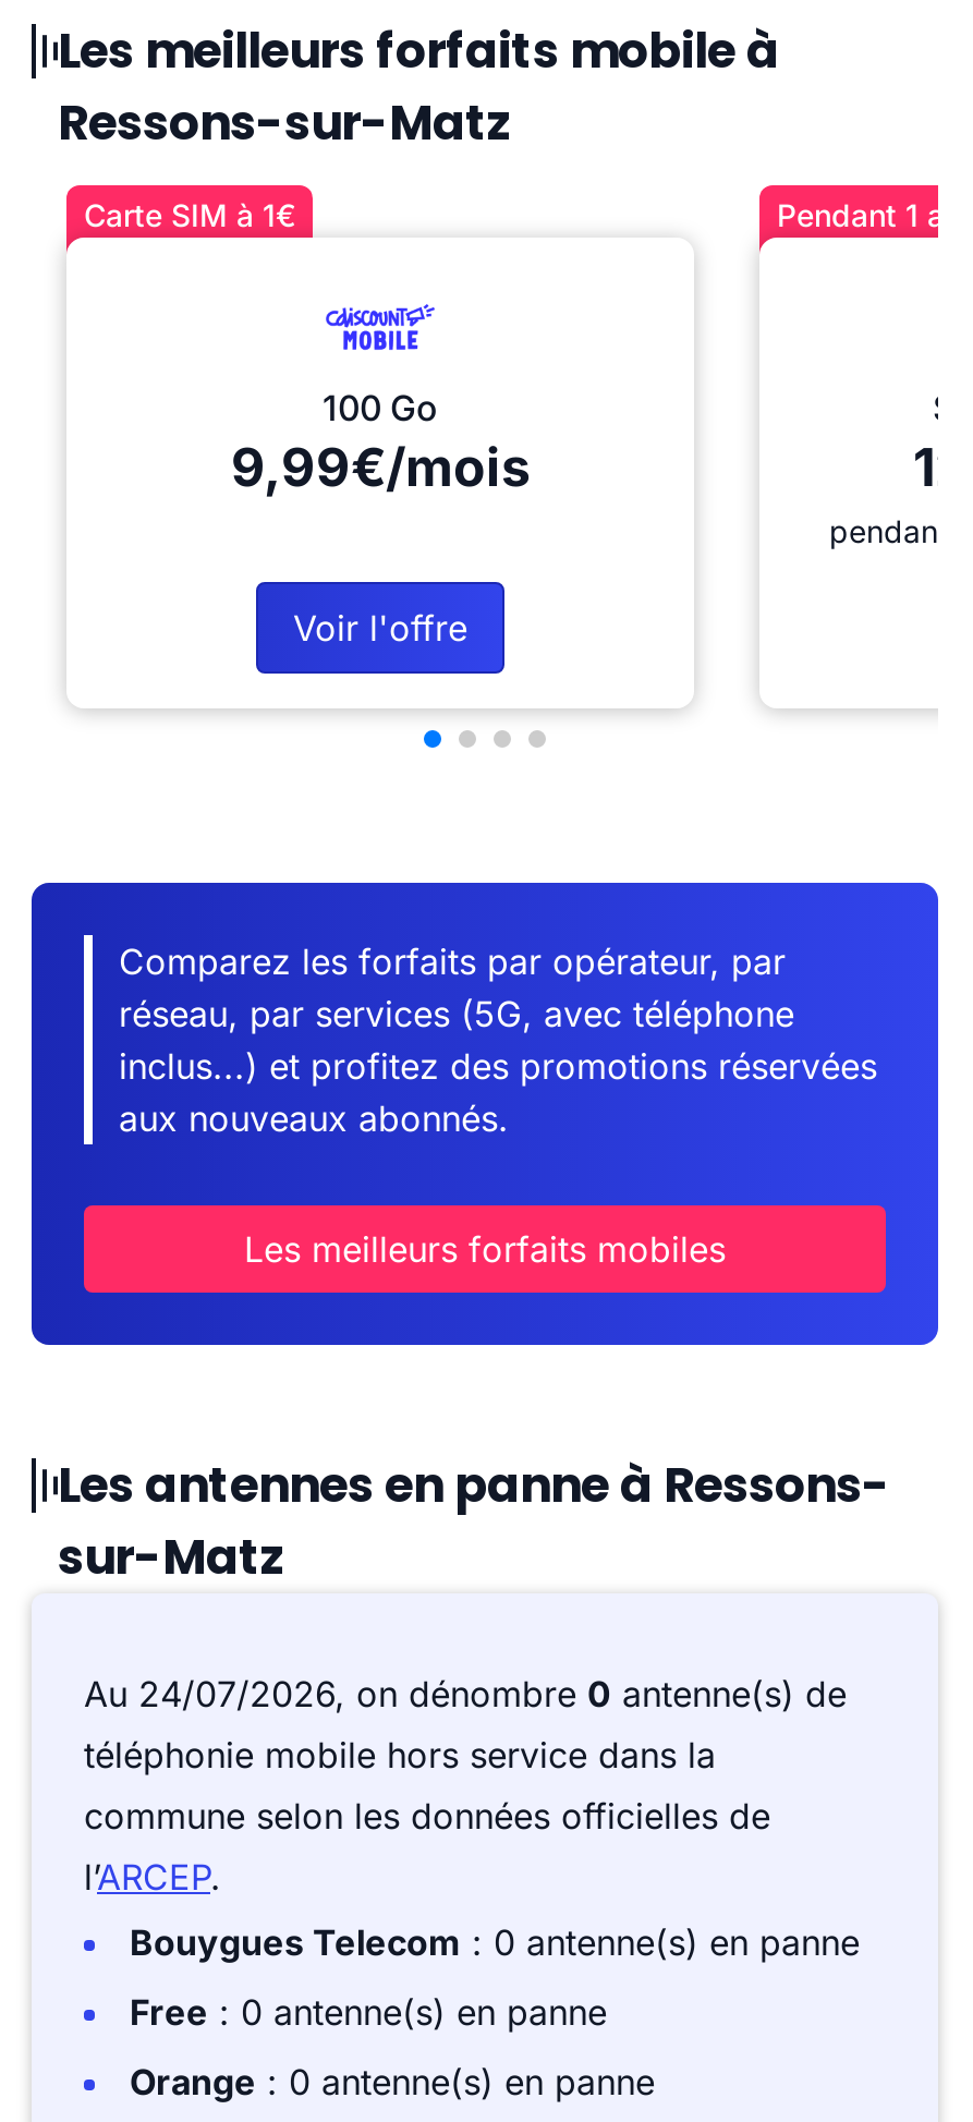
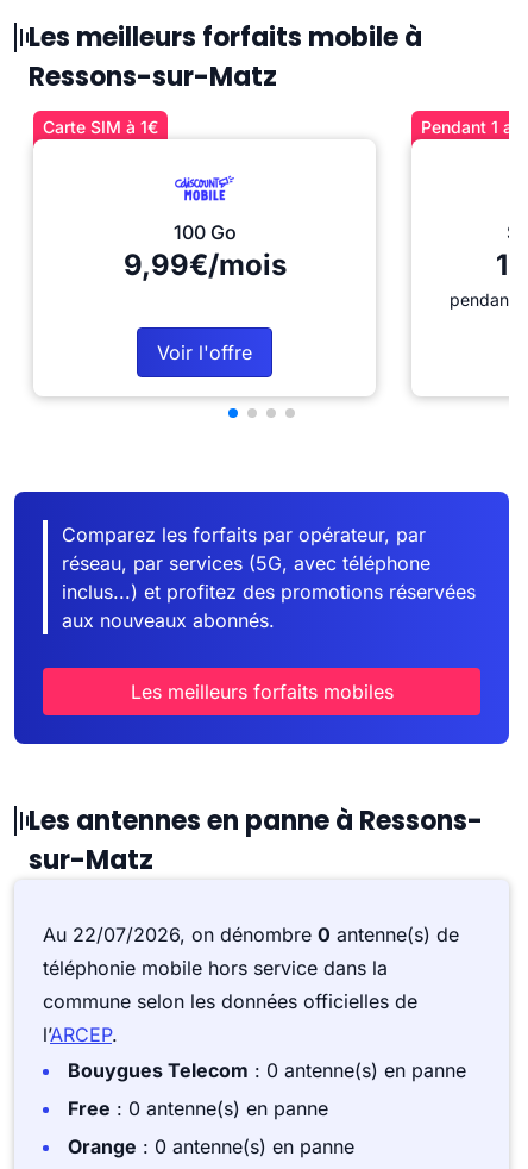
[84,1672,847,1715] Au 24/07/2026, on dénombre 0 antenne(s) de -> [43,923,459,946] Au 22/07/2026, on dénombre 0 antenne(s) de

